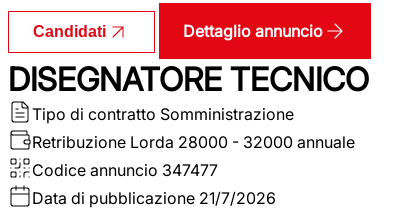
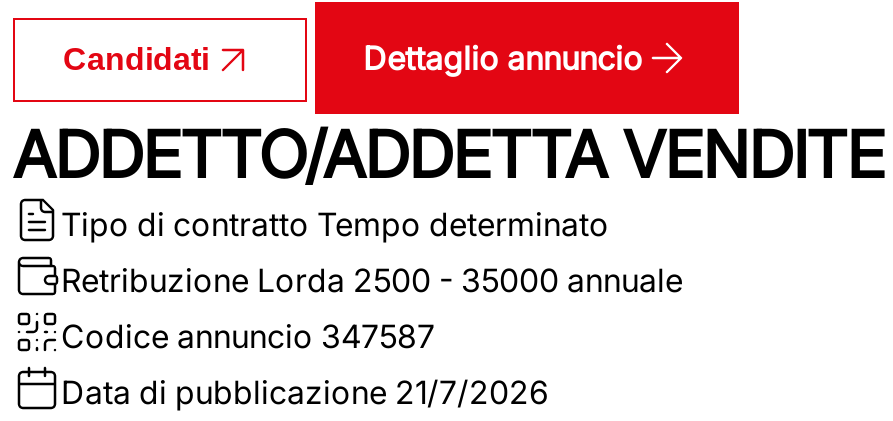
[8,60,369,180] DISEGNATORE TECNICO | Tipo di contratto Somministrazione | Retribuzione Lorda 28000 - 32000 annuale | Codice annuncio 347477 -> [13,115,885,355] ADDETTO/ADDETTA VENDITE | Tipo di contratto Tempo determinato | Retribuzione Lorda 2500 - 35000 annuale | Codice annuncio 347587

